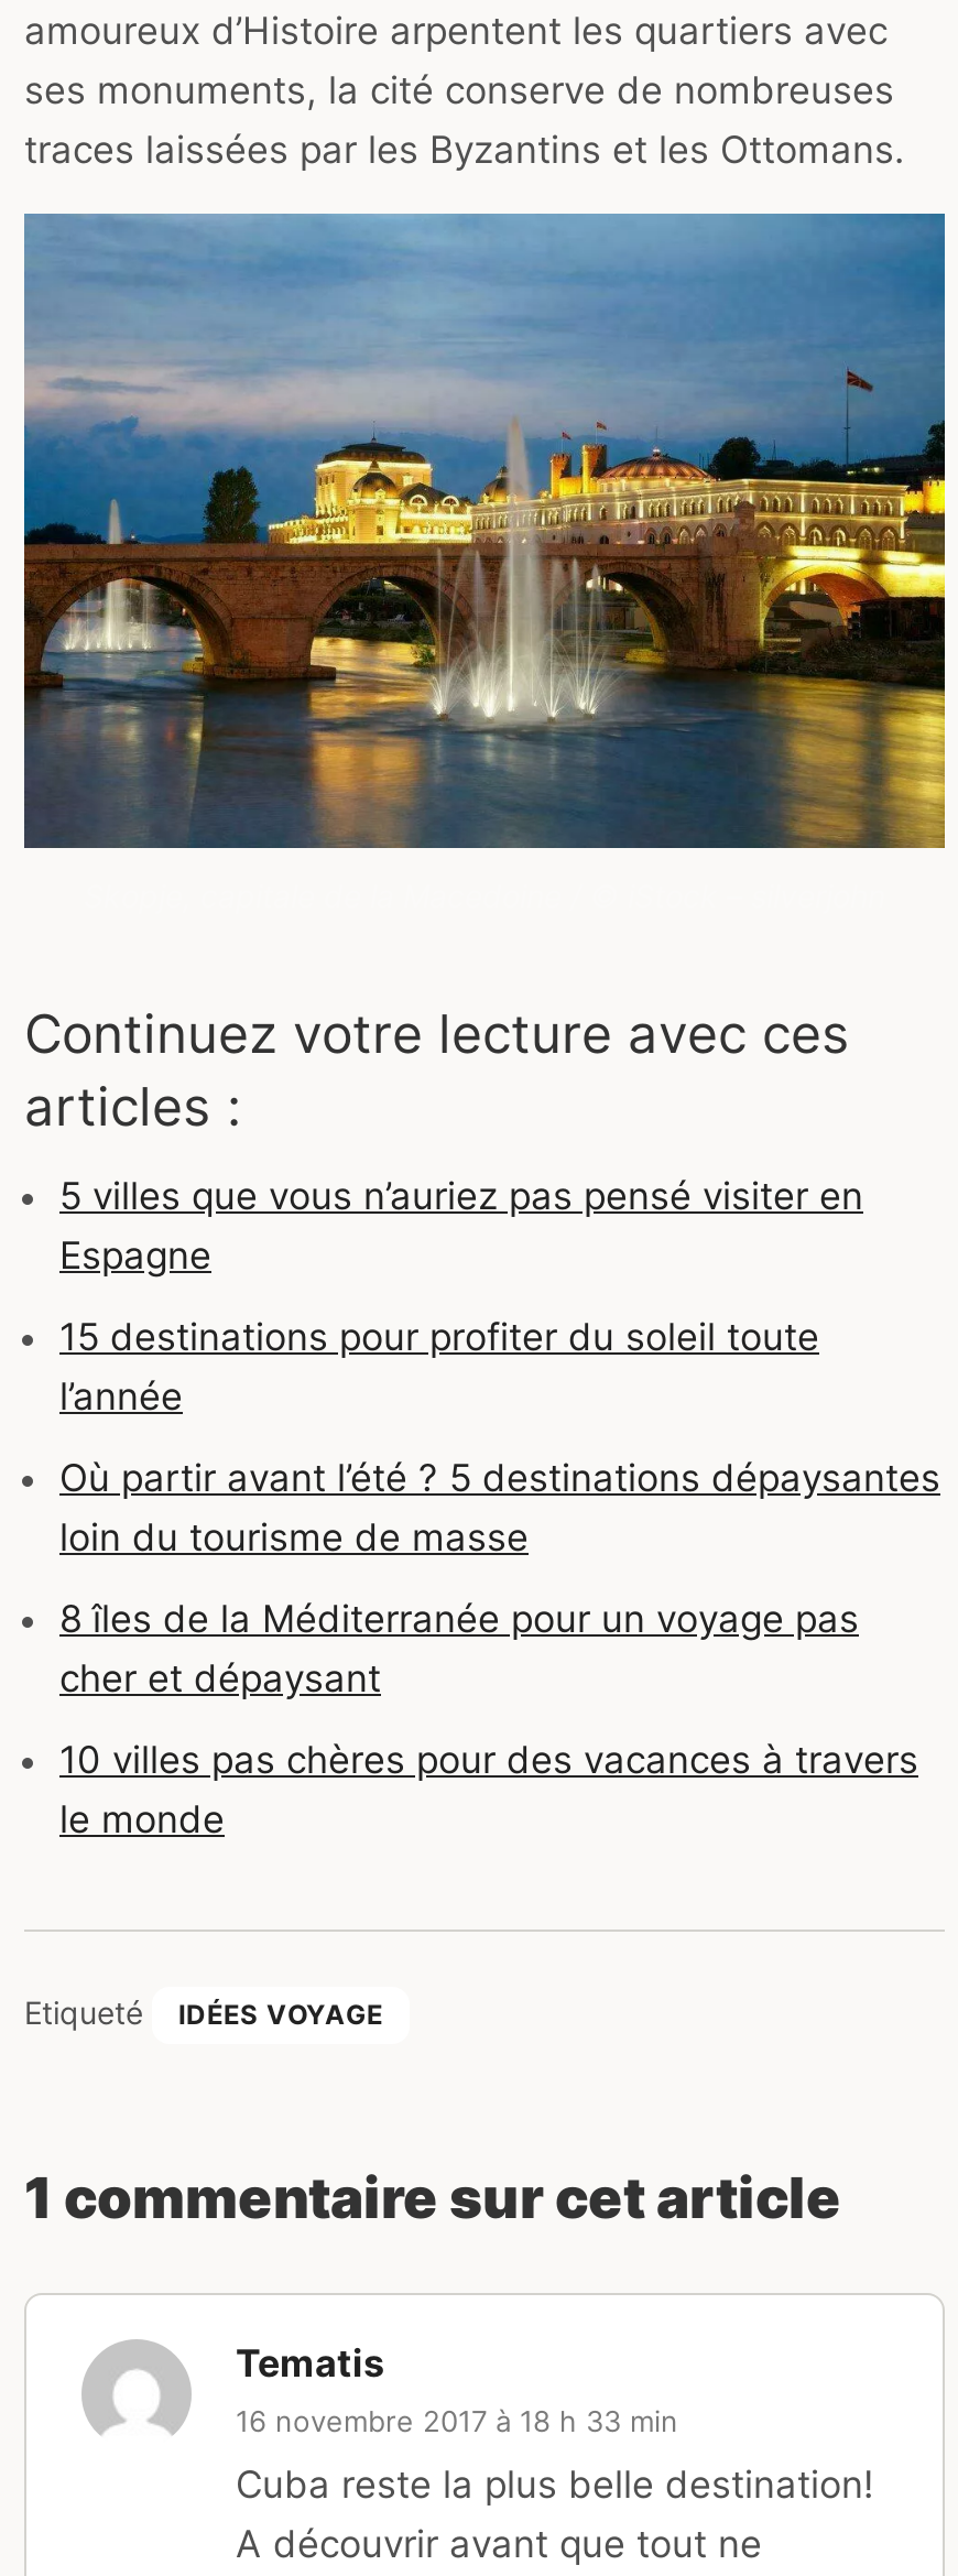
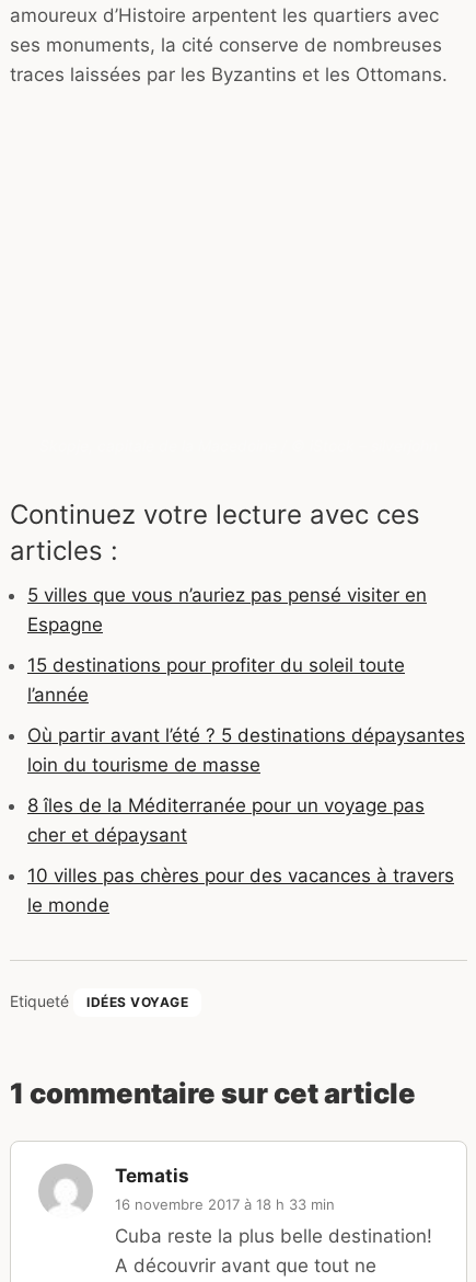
[22,211,947,850] [image] -> none

